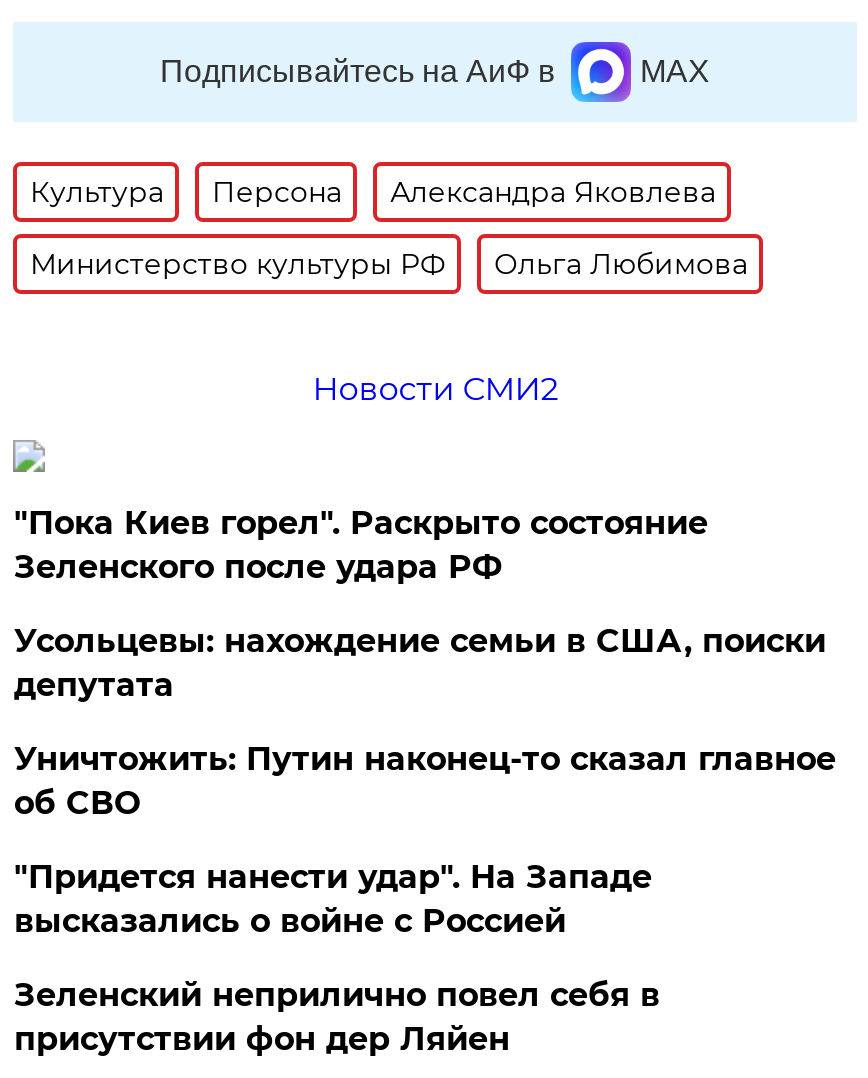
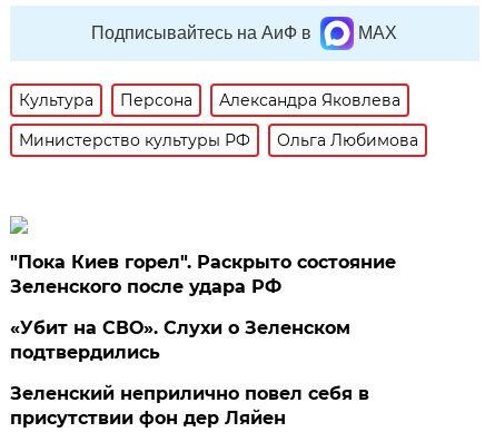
[312,370,558,408] Новости СМИ2 -> none
[14,622,836,940] Усольцевы: нахождение семьи в США, поиски | депутата | Уничтожить: Путин наконец-то сказал главное | об СВО | "Придется нанести удар". На Западе | высказались о войне с Россией -> [10,317,351,363] «Убит на СВО». Слухи о Зеленском | подтвердились

